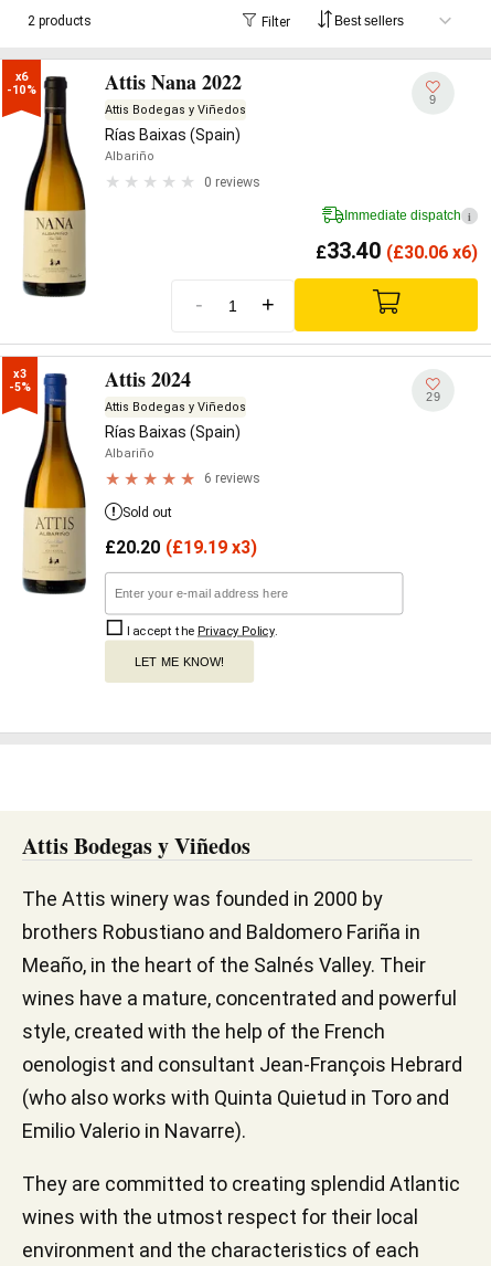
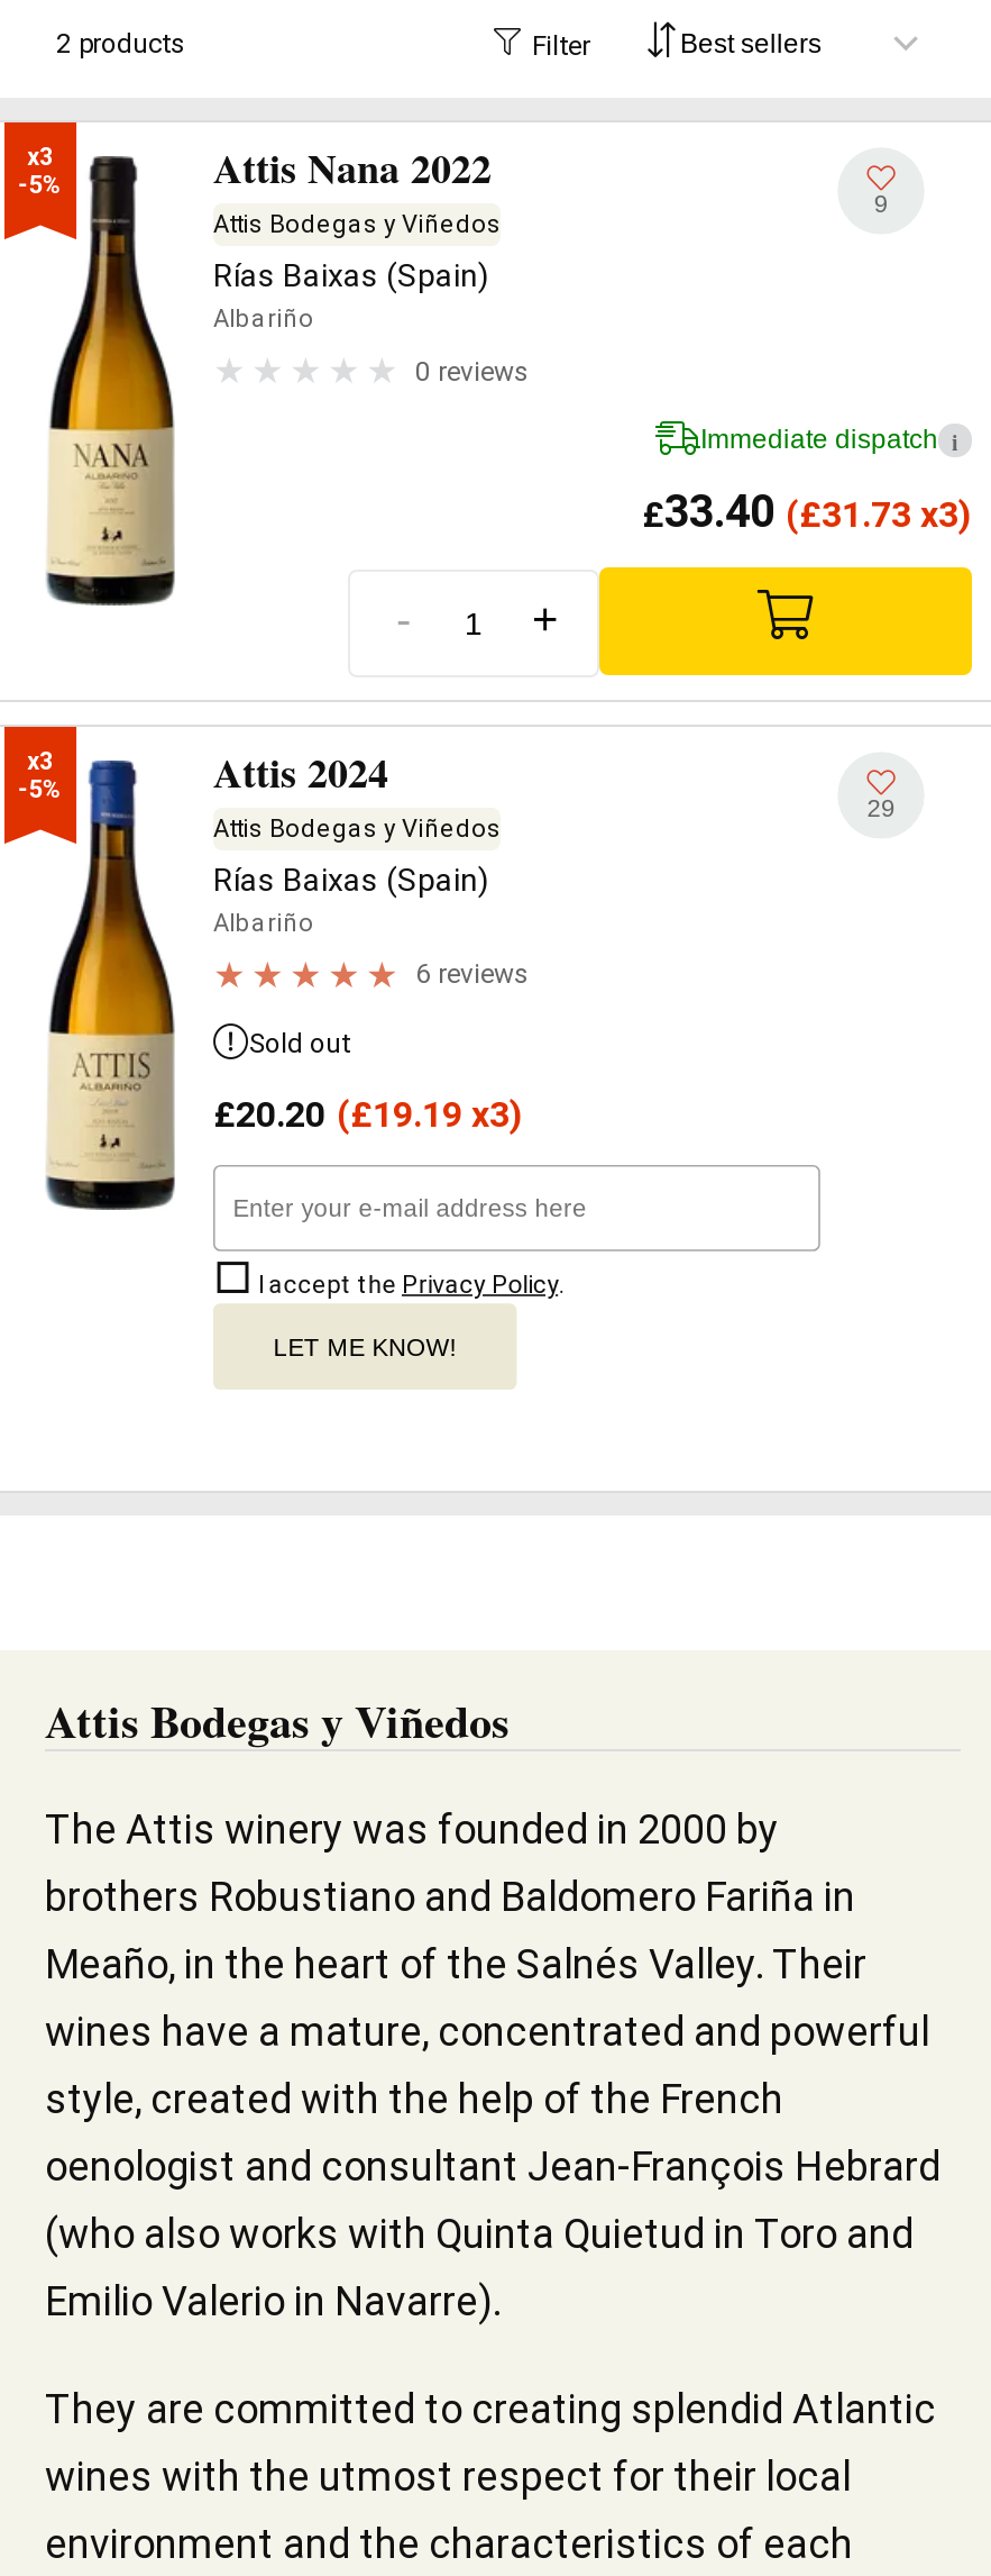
[7,69,36,97] x6 | -10% -> [18,142,63,199] x3 | -5%
[316,238,478,264] £33.40 (£30.06 x6) -> [642,484,972,538] £33.40 (£31.73 x3)

